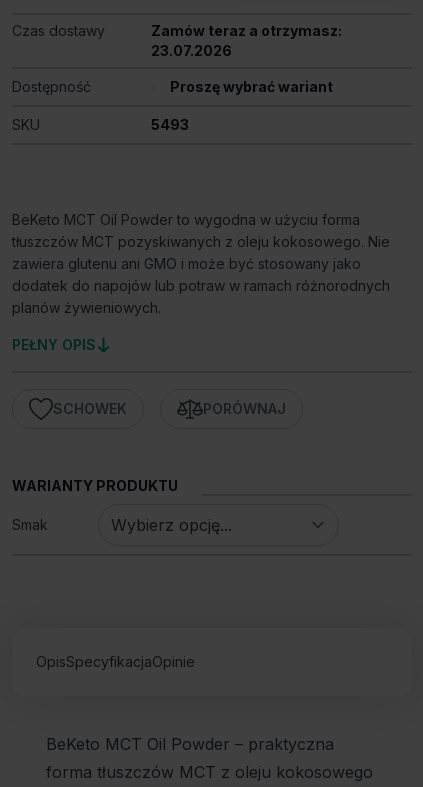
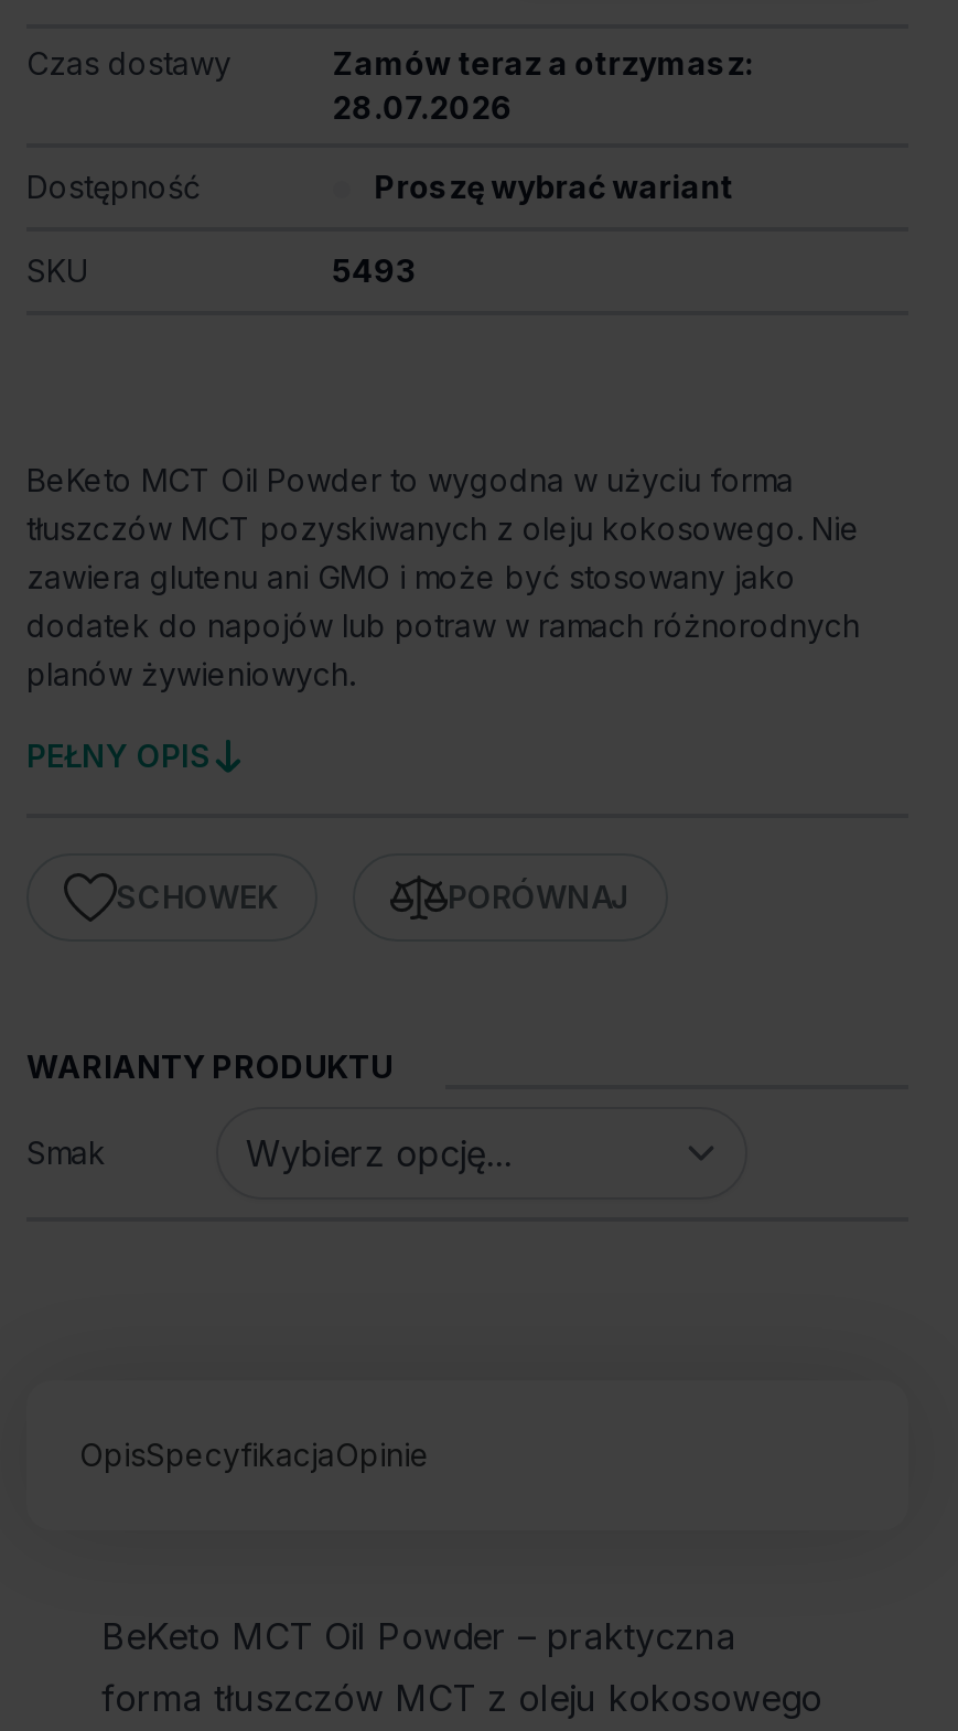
[151,42,232,59] 23.07.2026 -> [332,89,513,126] 28.07.2026

